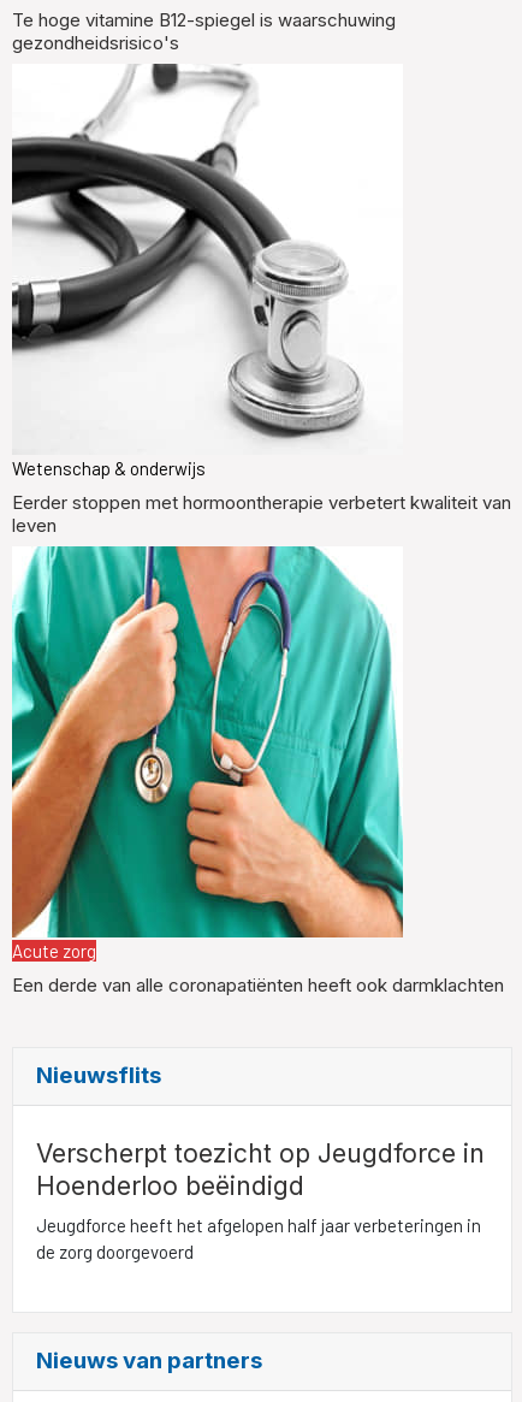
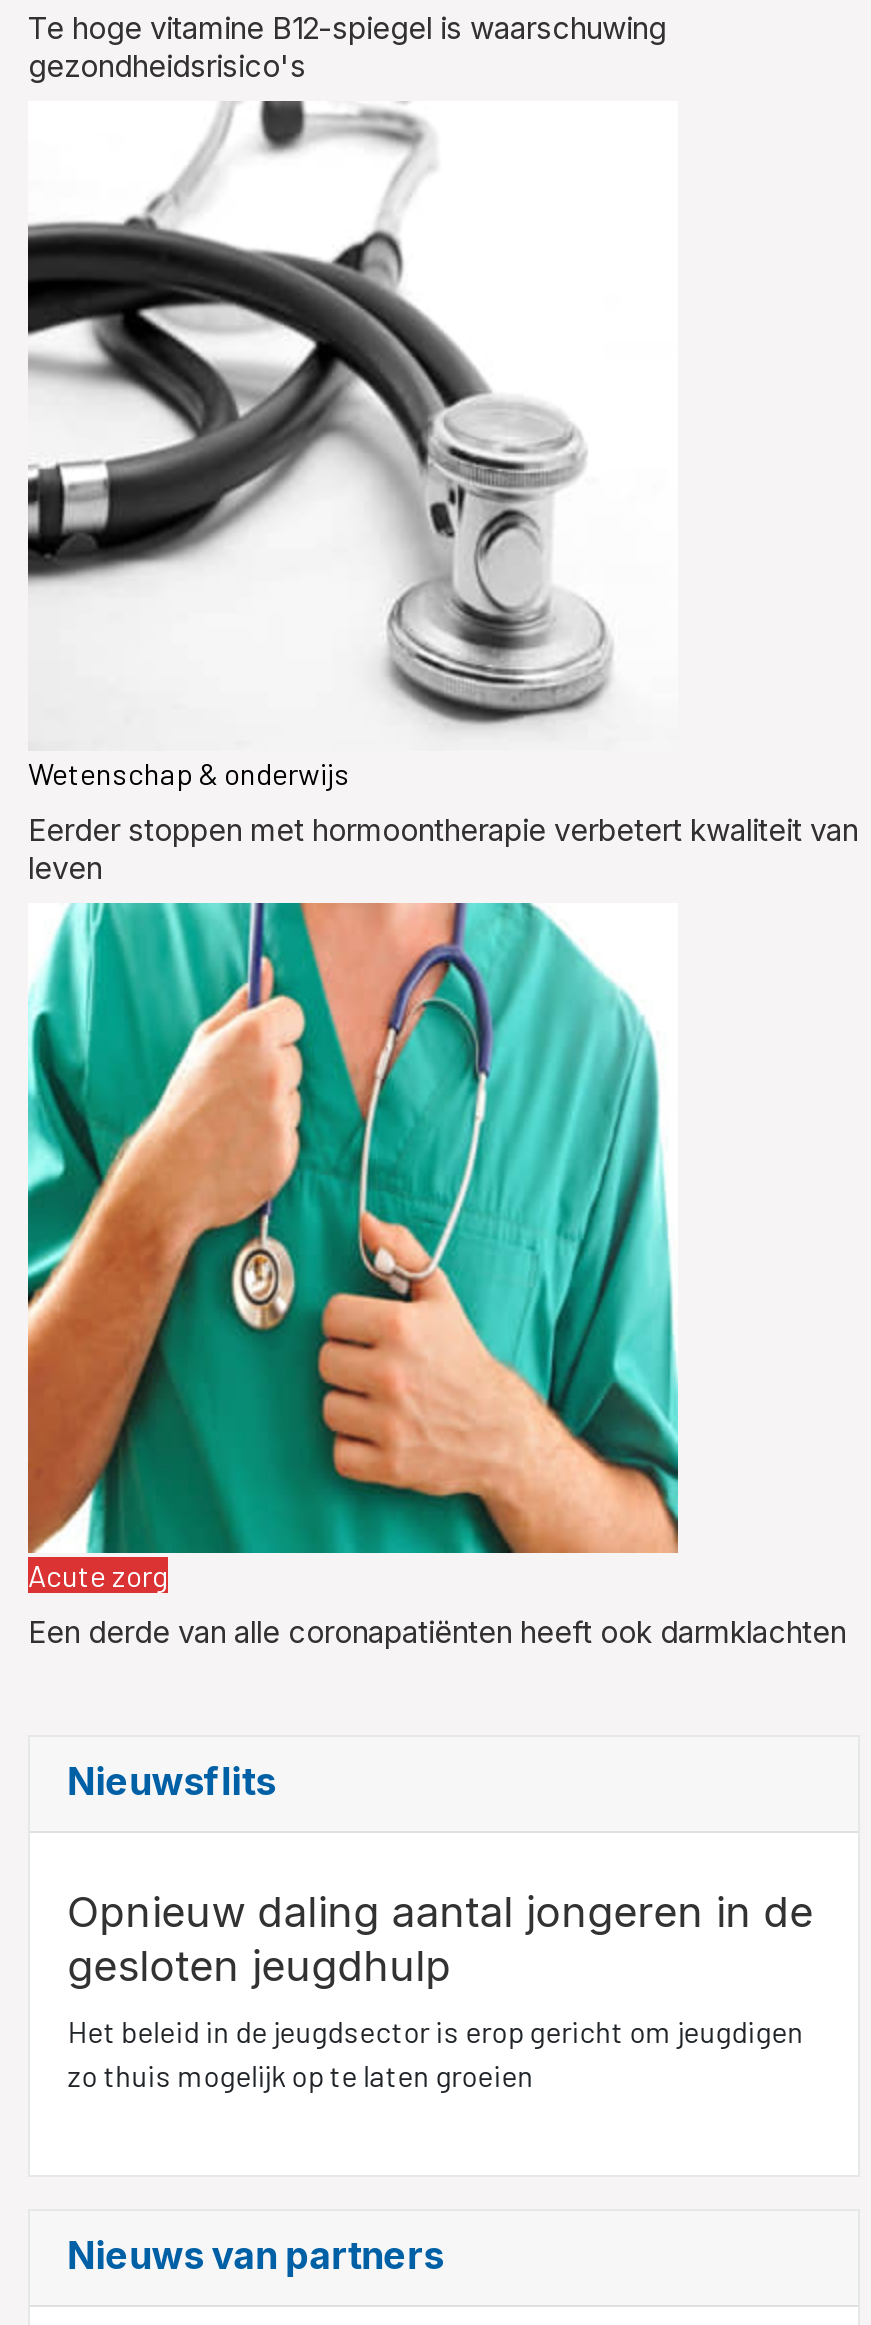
[36,1139,484,1263] Verscherpt toezicht op Jeugdforce in | Hoenderloo beëindigd | Jeugdforce heeft het afgelopen half jaar verbeteringen in | de zorg doorgevoerd -> [68,1887,814,2093] Opnieuw daling aantal jongeren in de | gesloten jeugdhulp | Het beleid in de jeugdsector is erop gericht om jeugdigen | zo thuis mogelijk op te laten groeien

